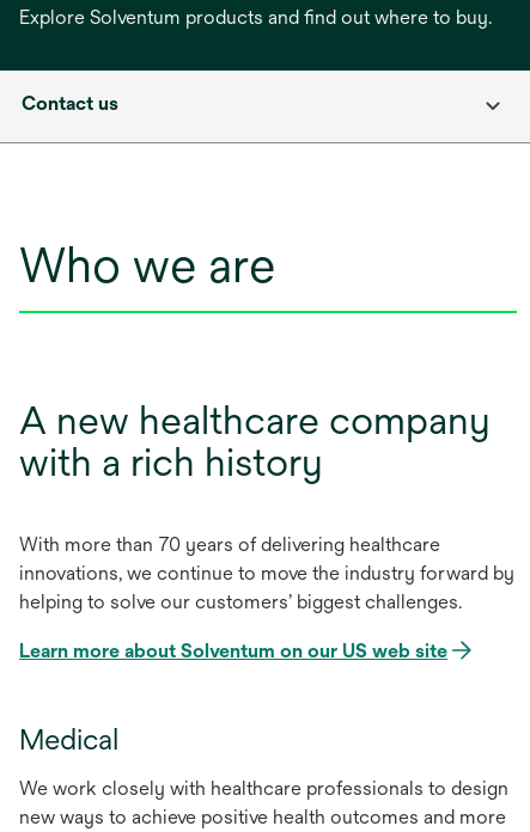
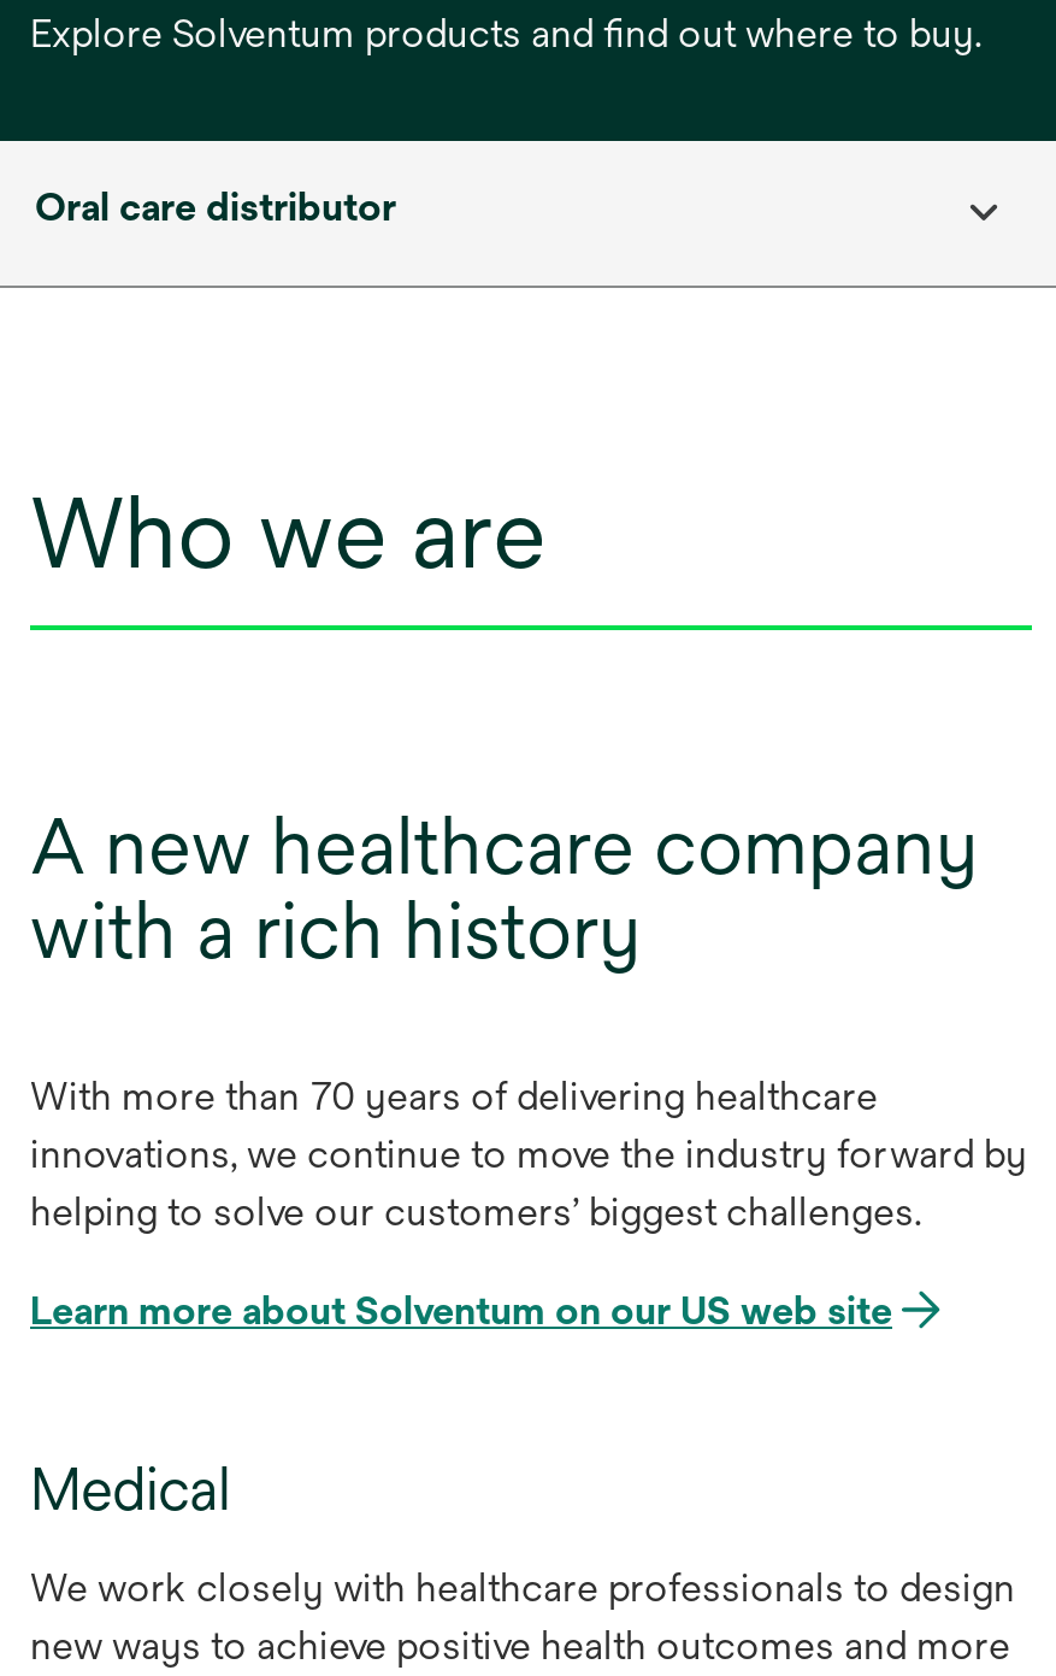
[22,92,118,115] Contact us -> [35,184,396,230] Oral care distributor

